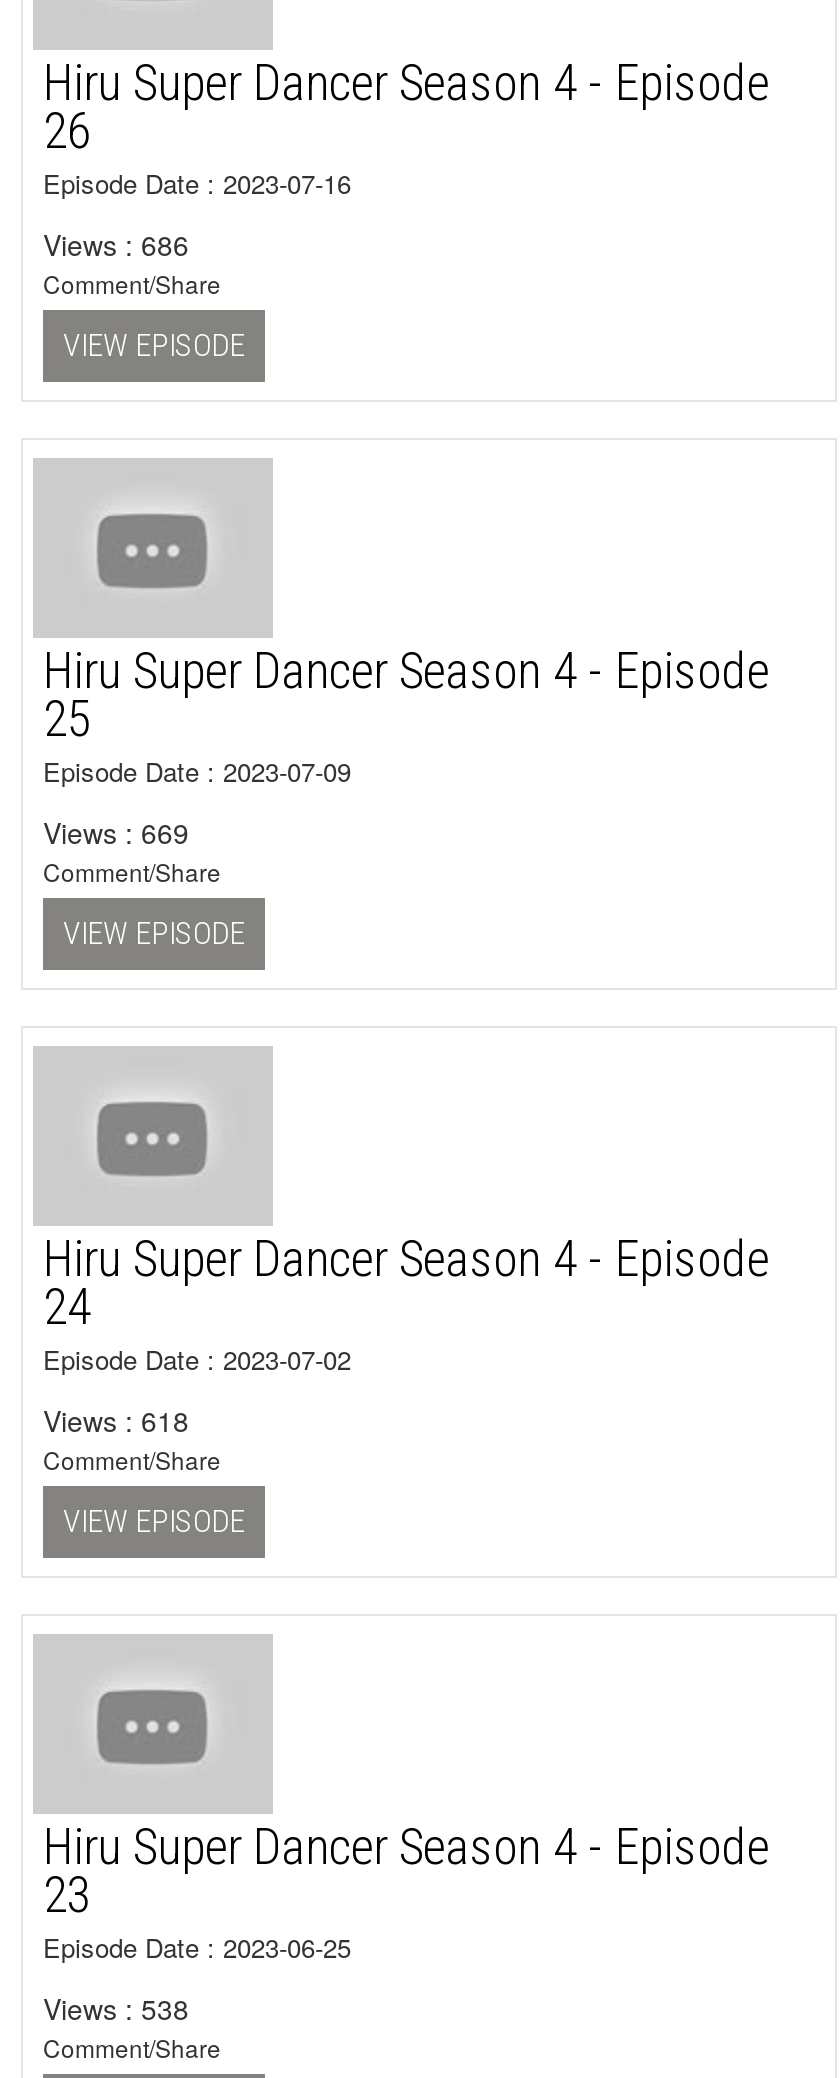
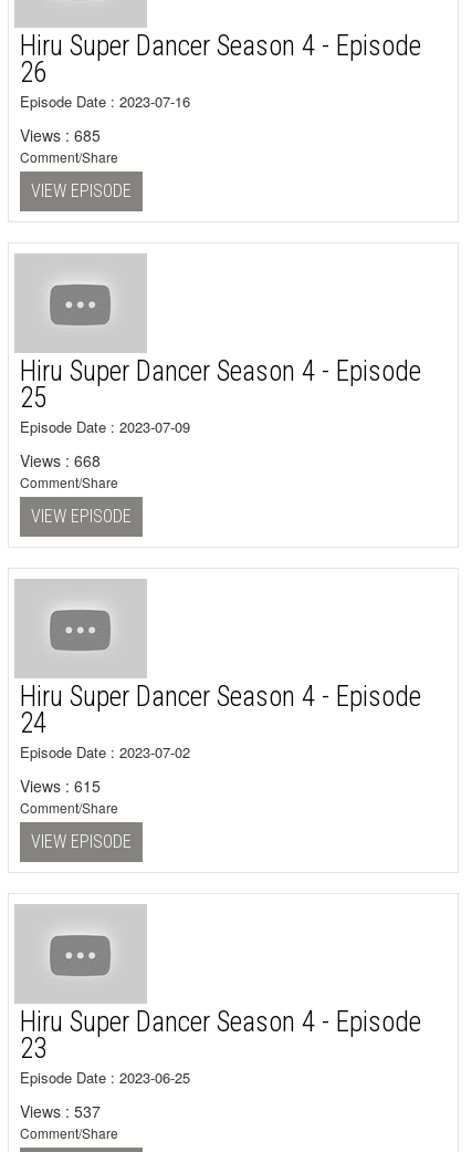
[43,223,189,263] Views : 686 -> [20,123,101,146] Views : 685
[43,811,189,851] Views : 669 -> [20,449,101,471] Views : 668
[43,1399,189,1439] Views : 618 -> [20,774,101,796] Views : 615
[43,1987,189,2027] Views : 538 -> [20,1099,101,1122] Views : 537

